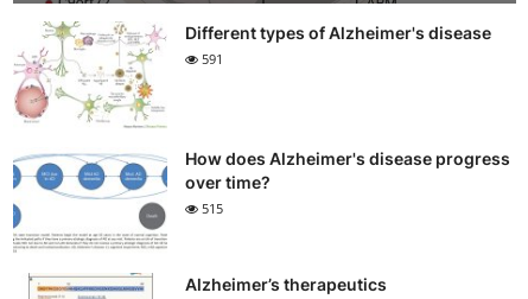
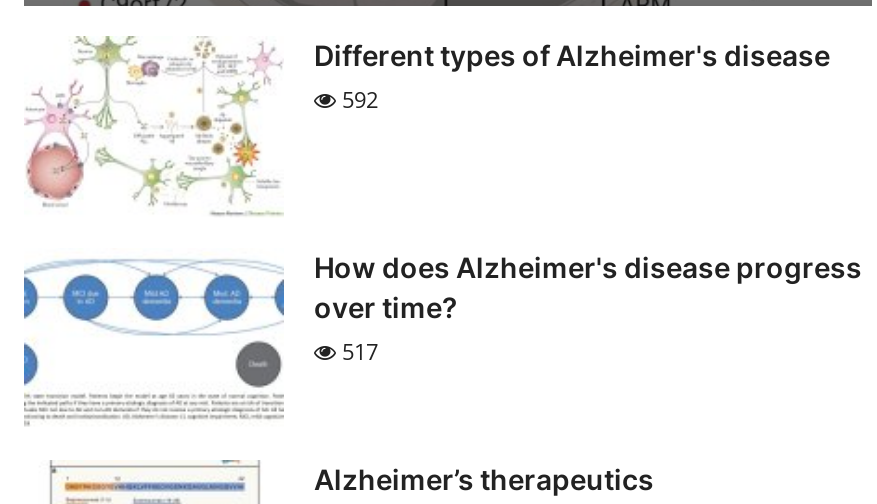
[198,50,223,68] 591 -> [336,84,378,114] 592
[198,199,223,217] 515 -> [336,336,378,366] 517

